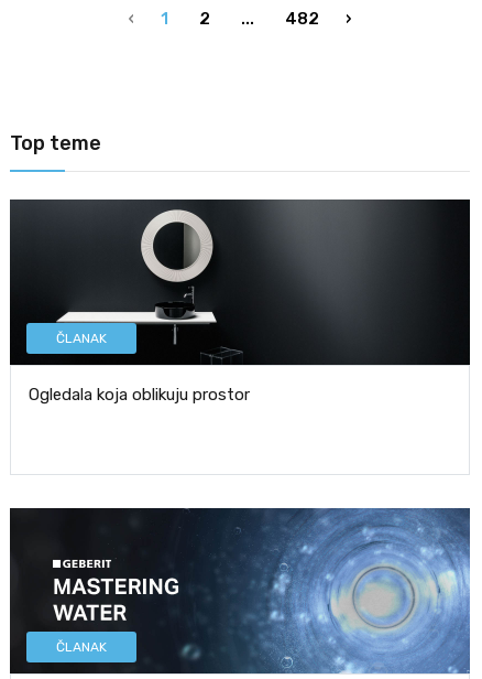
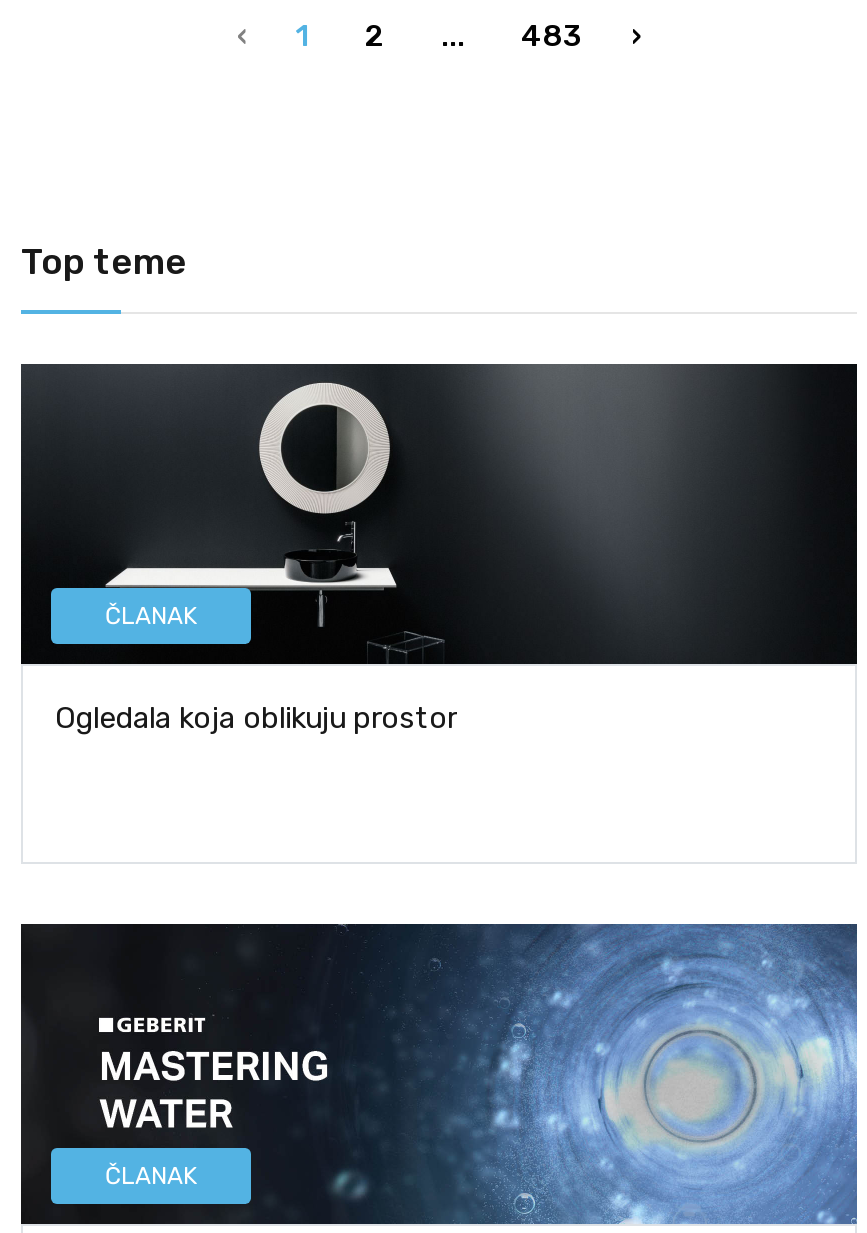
[285,9,319,29] 482 -> [521,19,583,55] 483

